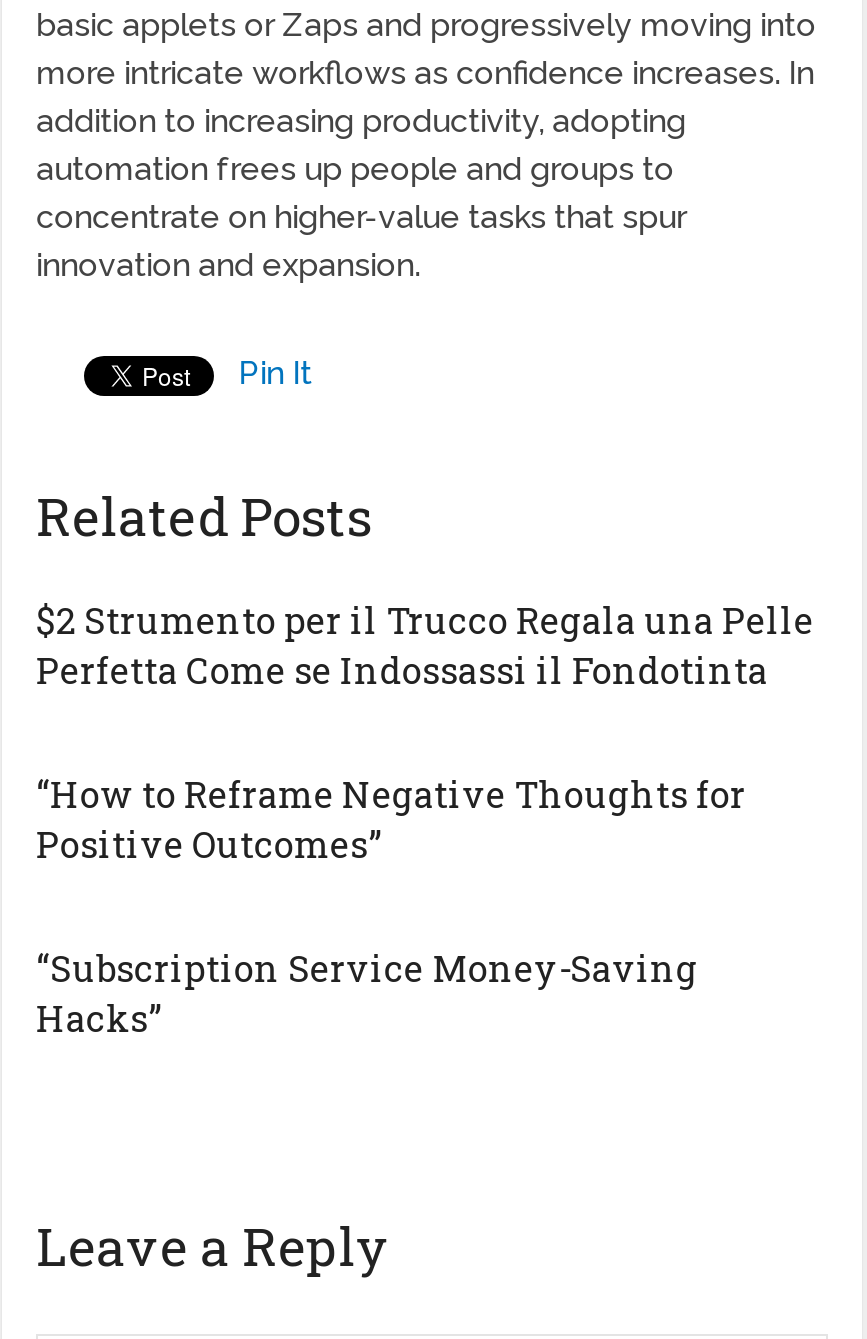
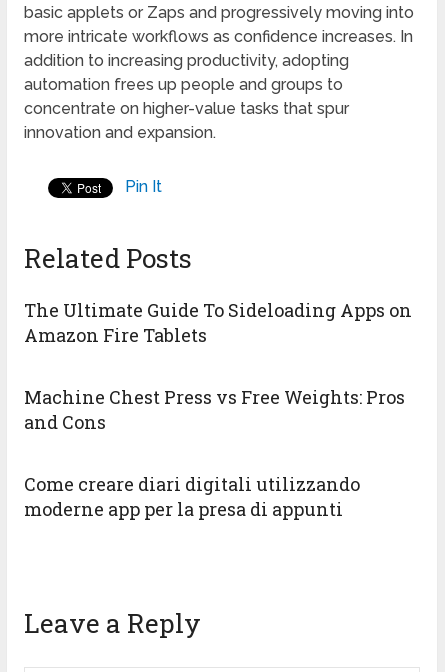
[36,596,814,694] $2 Strumento per il Trucco Regala una Pelle | Perfetta Come se Indossassi il Fondotinta -> [24,298,412,347] The Ultimate Guide To Sideloading Apps on | Amazon Fire Tablets
[36,770,746,868] “How to Reframe Negative Thoughts for | Positive Outcomes” -> [24,385,405,434] Machine Chest Press vs Free Weights: Pros | and Cons
[36,944,698,1042] “Subscription Service Money-Saving | Hacks” -> [24,472,360,521] Come creare diari digitali utilizzando | moderne app per la presa di appunti

